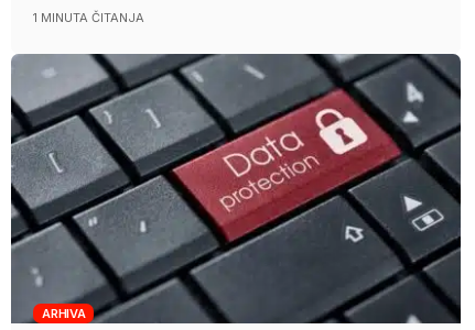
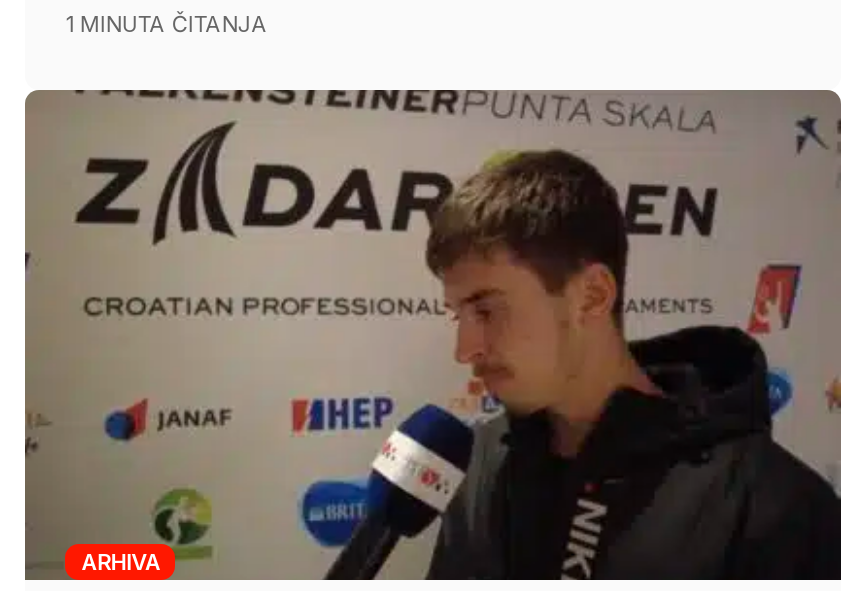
[10,53,462,324] [image] -> [23,88,843,582] [image]

